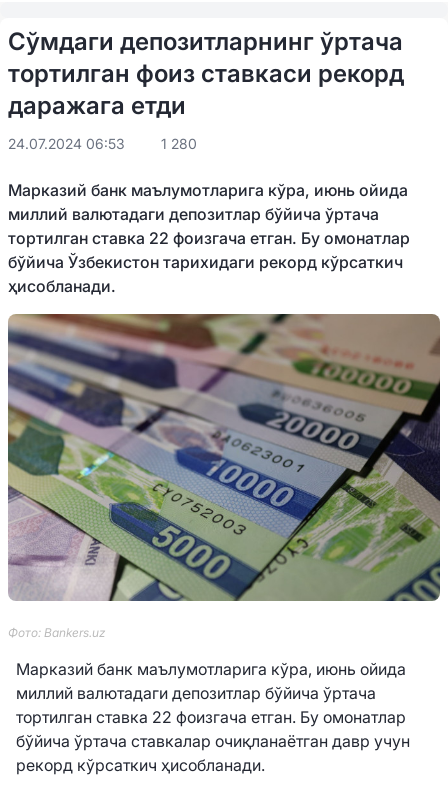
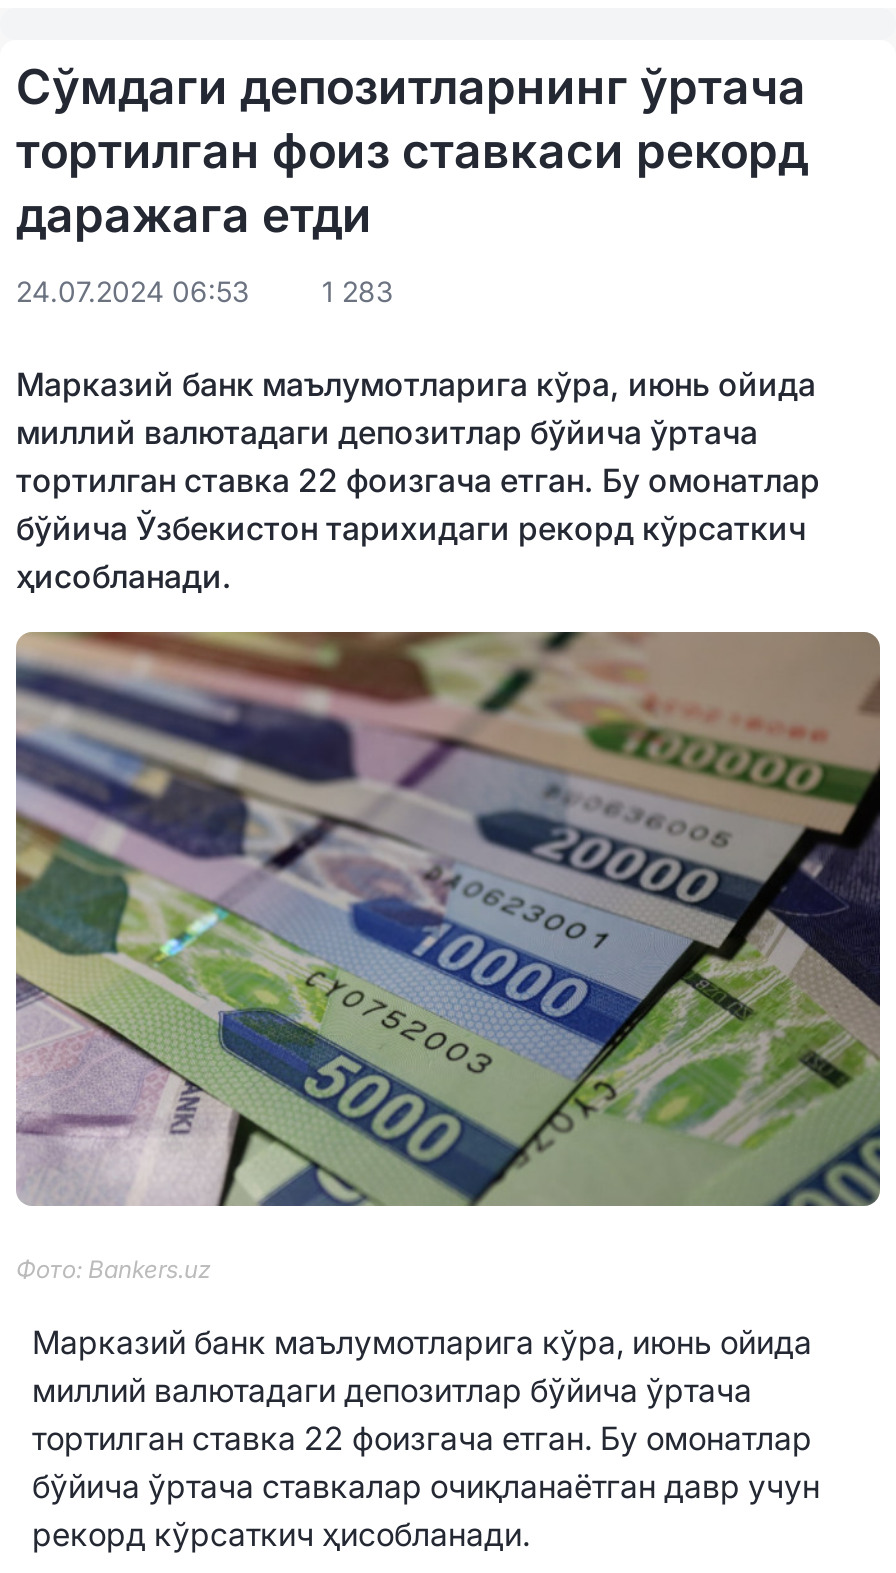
[161,135,197,152] 1 280 -> [322,273,394,307] 1 283

